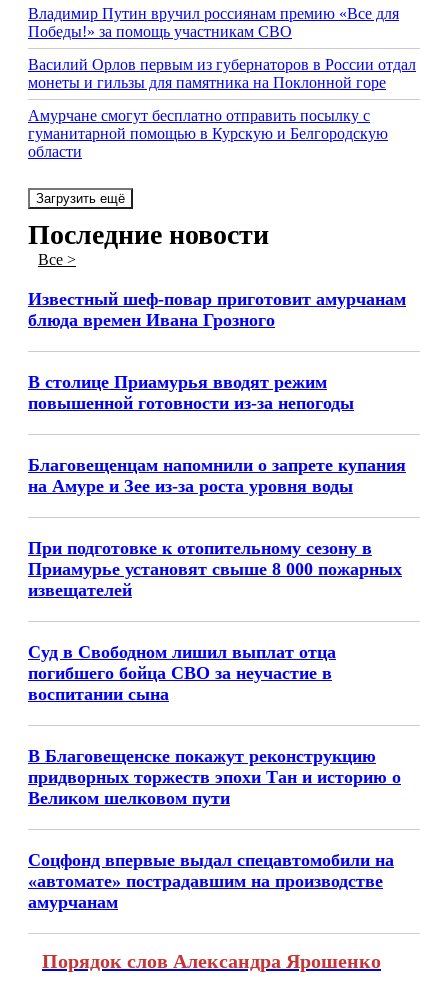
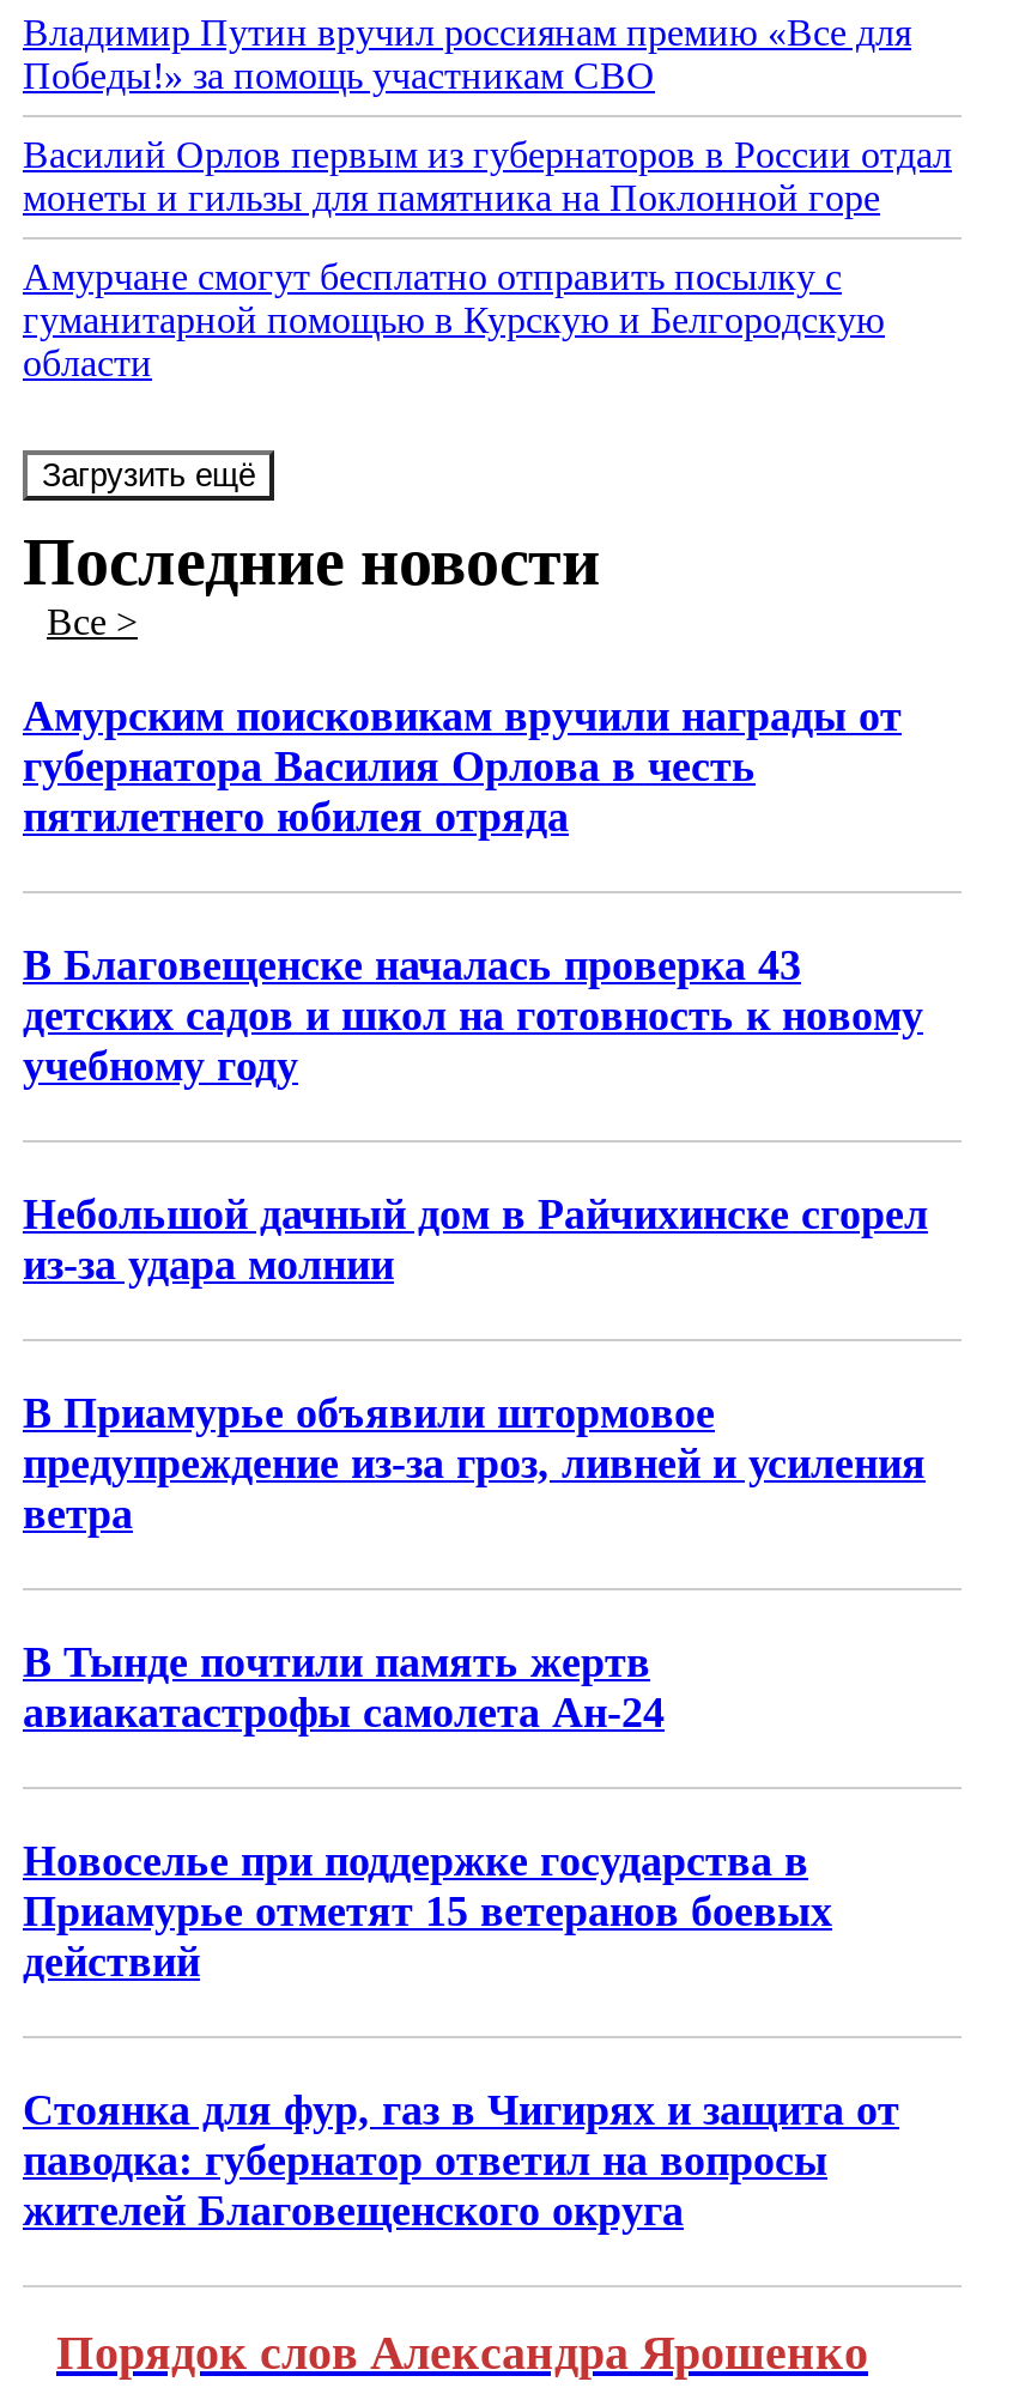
[28,289,406,330] Известный шеф-повар приготовит амурчанам | блюда времен Ивана Грозного -> [23,693,902,841] Амурским поисковикам вручили награды от | губернатора Василия Орлова в честь | пятилетнего юбилея отряда
[28,372,354,413] В столице Приамурья вводят режим | повышенной готовности из-за непогоды -> [23,942,923,1091] В Благовещенске началась проверка 43 | детских садов и школ на готовность к новому | учебному году
[28,455,406,496] Благовещенцам напомнили о запрете купания | на Амуре и Зее из-за роста уровня воды -> [23,1191,928,1289] Небольшой дачный дом в Райчихинске сгорел | из-за удара молнии
[28,538,402,600] При подготовке к отопительному сезону в | Приамурье установят свыше 8 000 пожарных | извещателей -> [23,1390,926,1538] В Приамурье объявили штормовое | предупреждение из-за гроз, ливней и усиления | ветра
[28,642,336,704] Суд в Свободном лишил выплат отца | погибшего бойца СВО за неучастие в | воспитании сына -> [23,1639,665,1737] В Тынде почтили память жертв | авиакатастрофы самолета Ан-24
[28,746,401,808] В Благовещенске покажут реконструкцию | придворных торжеств эпохи Тан и историю о | Великом шелковом пути -> [23,1838,832,1986] Новоселье при поддержке государства в | Приамурье отметят 15 ветеранов боевых | действий
[28,850,394,912] Соцфонд впервые выдал спецавтомобили на | «автомате» пострадавшим на производстве | амурчанам -> [23,2087,899,2235] Стоянка для фур, газ в Чигирях и защита от | паводка: губернатор ответил на вопросы | жителей Благовещенского округа

